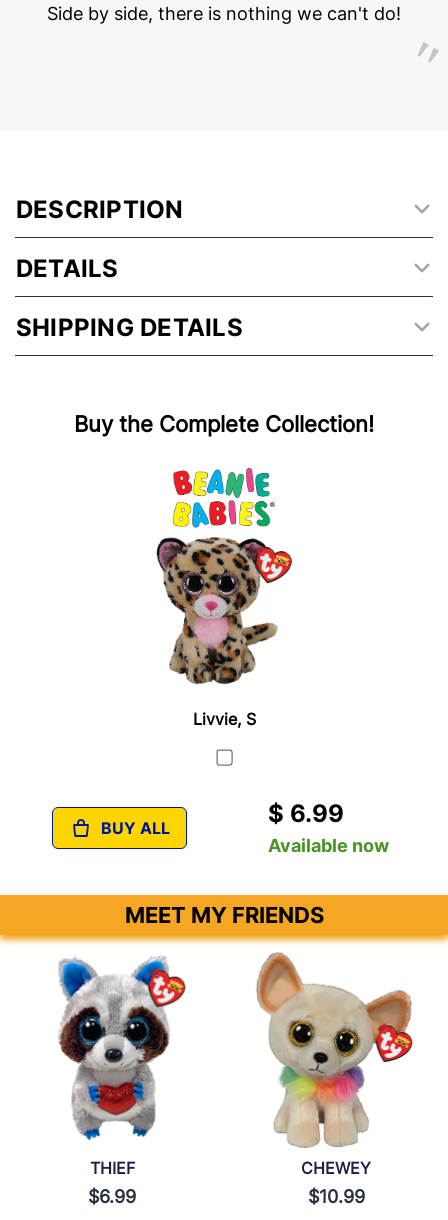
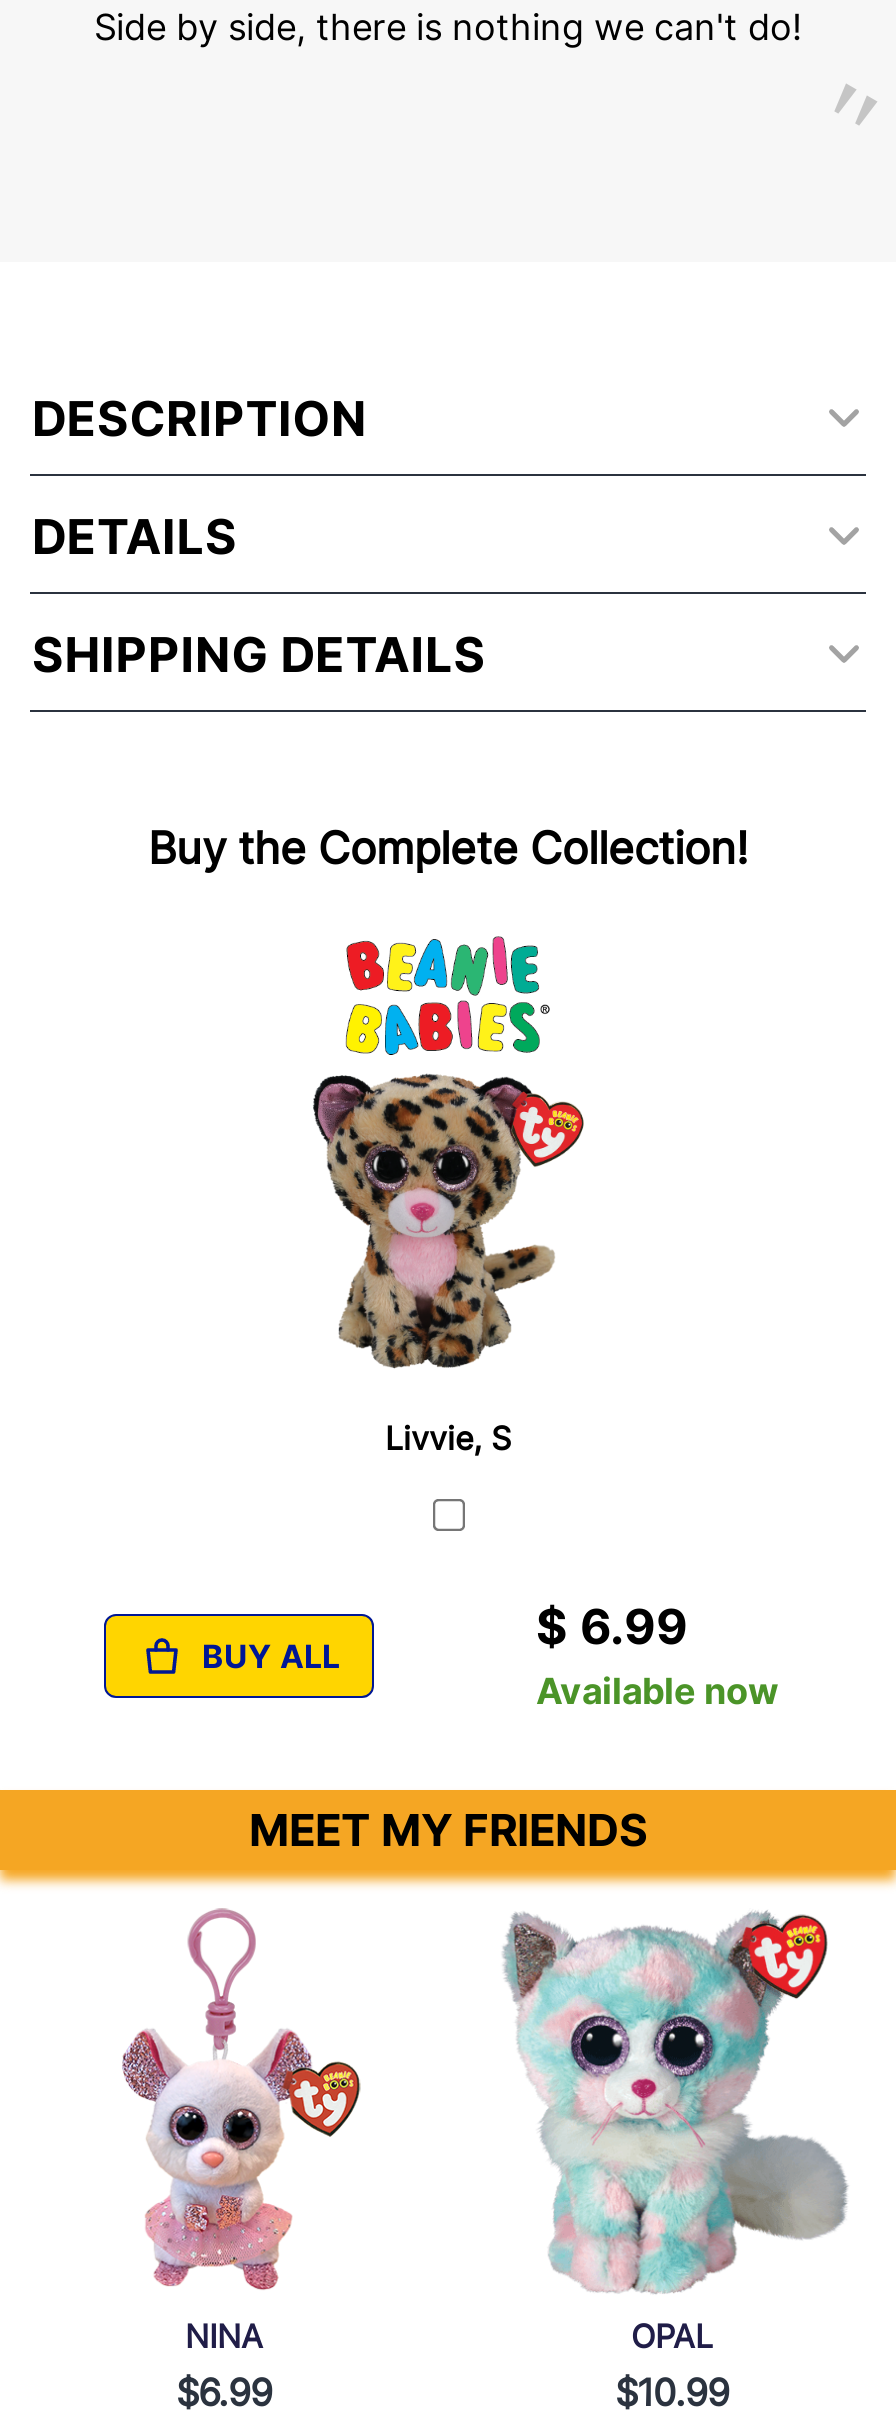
[58,955,186,1178] [image] | THIEF -> [118,1908,370,2357] [image] | NINA
[252,952,423,1178] [image] | CHEWEY -> [502,1906,848,2357] [image] | OPAL

